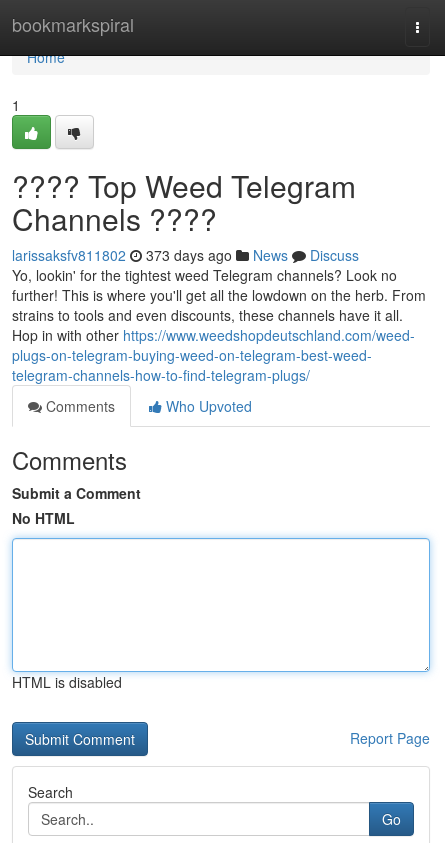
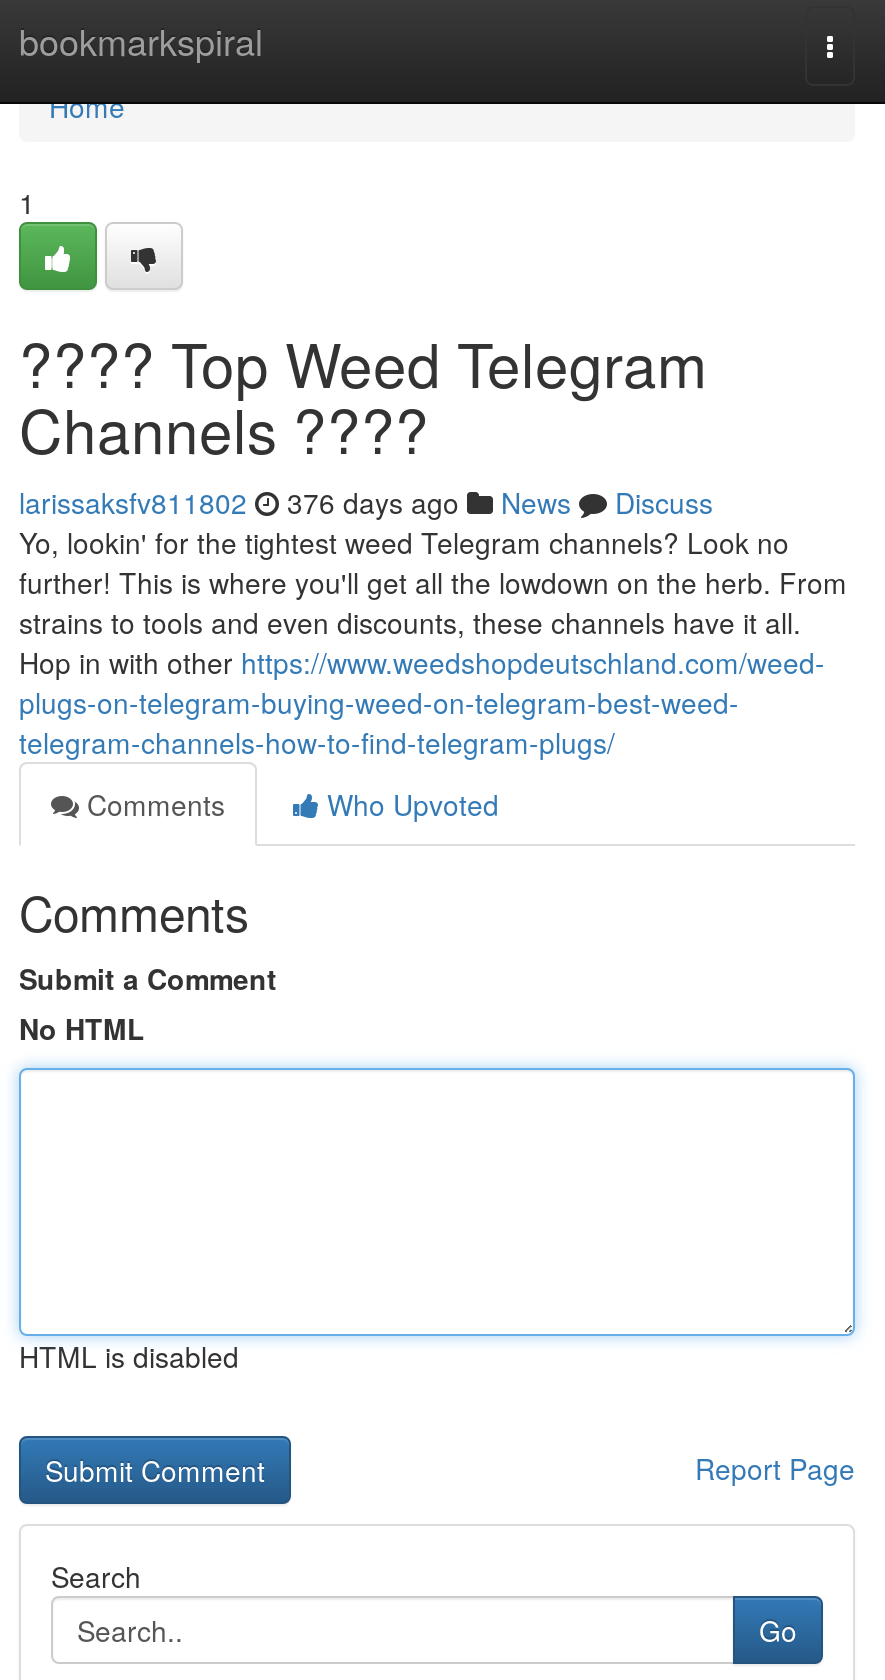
[12,245,359,265] larissaksfv811802 373 days ago News Discuss -> [19,482,713,522] larissaksfv811802 376 days ago News Discuss

